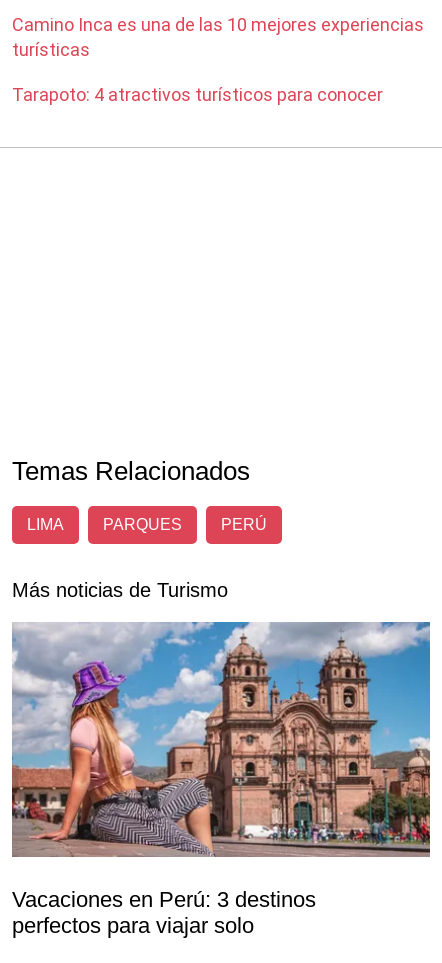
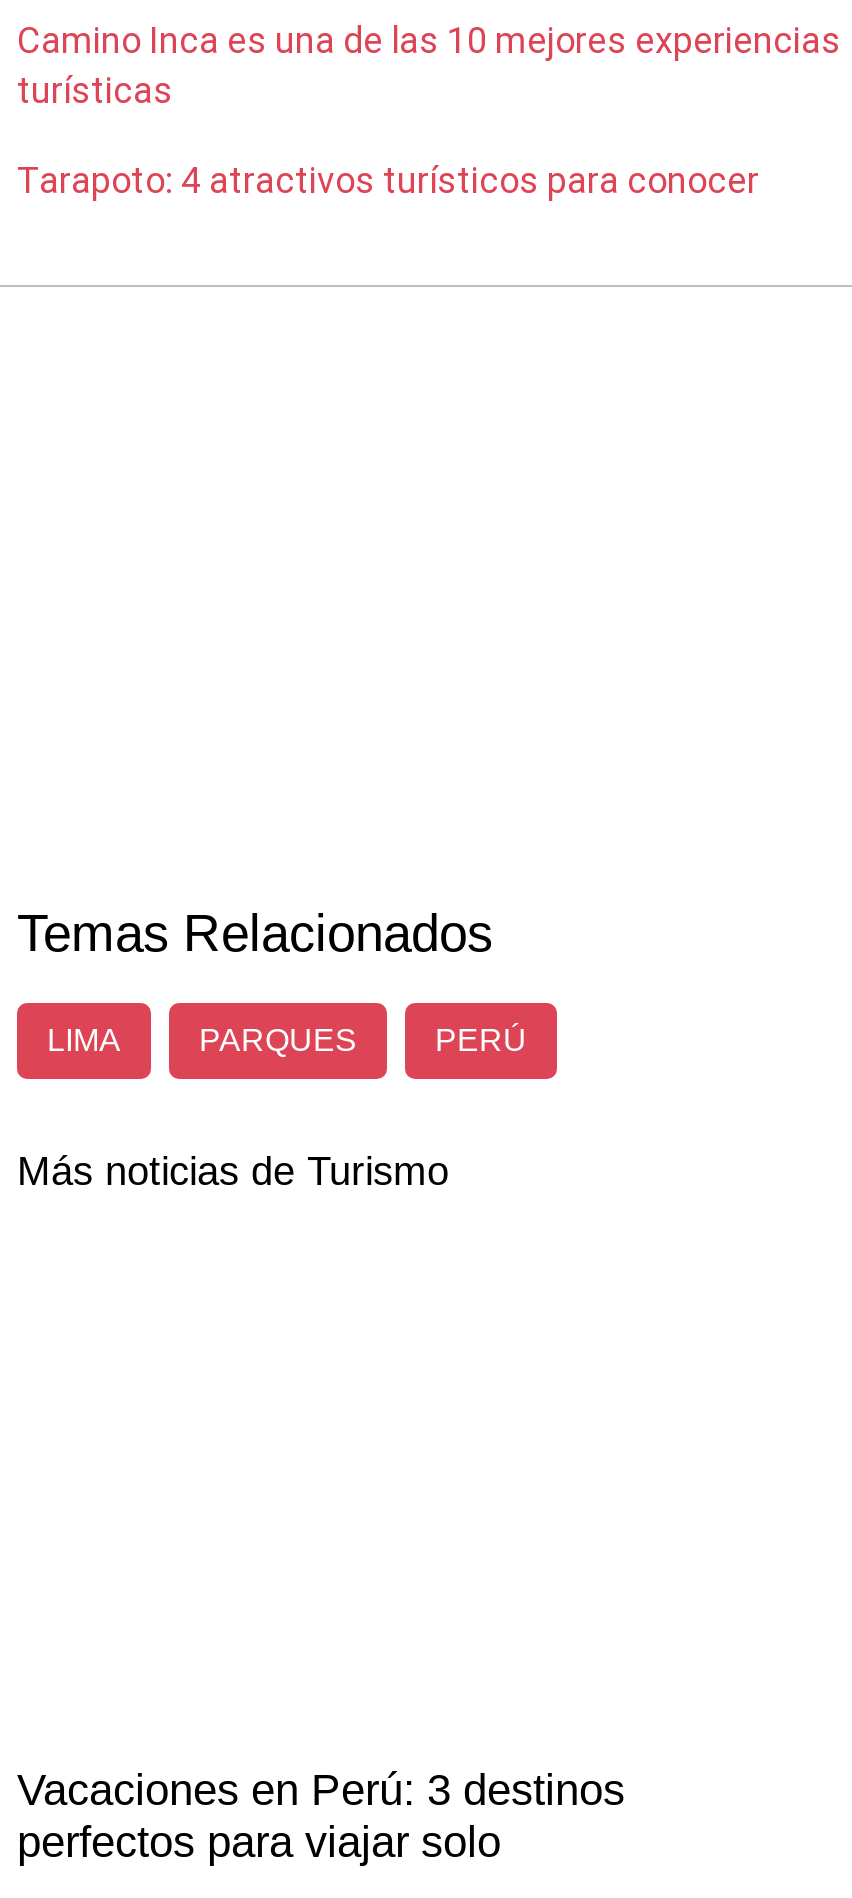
[11,621,431,858] [image] -> none

